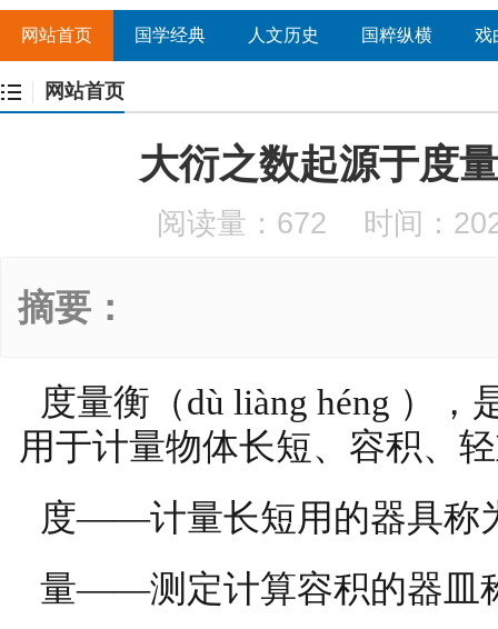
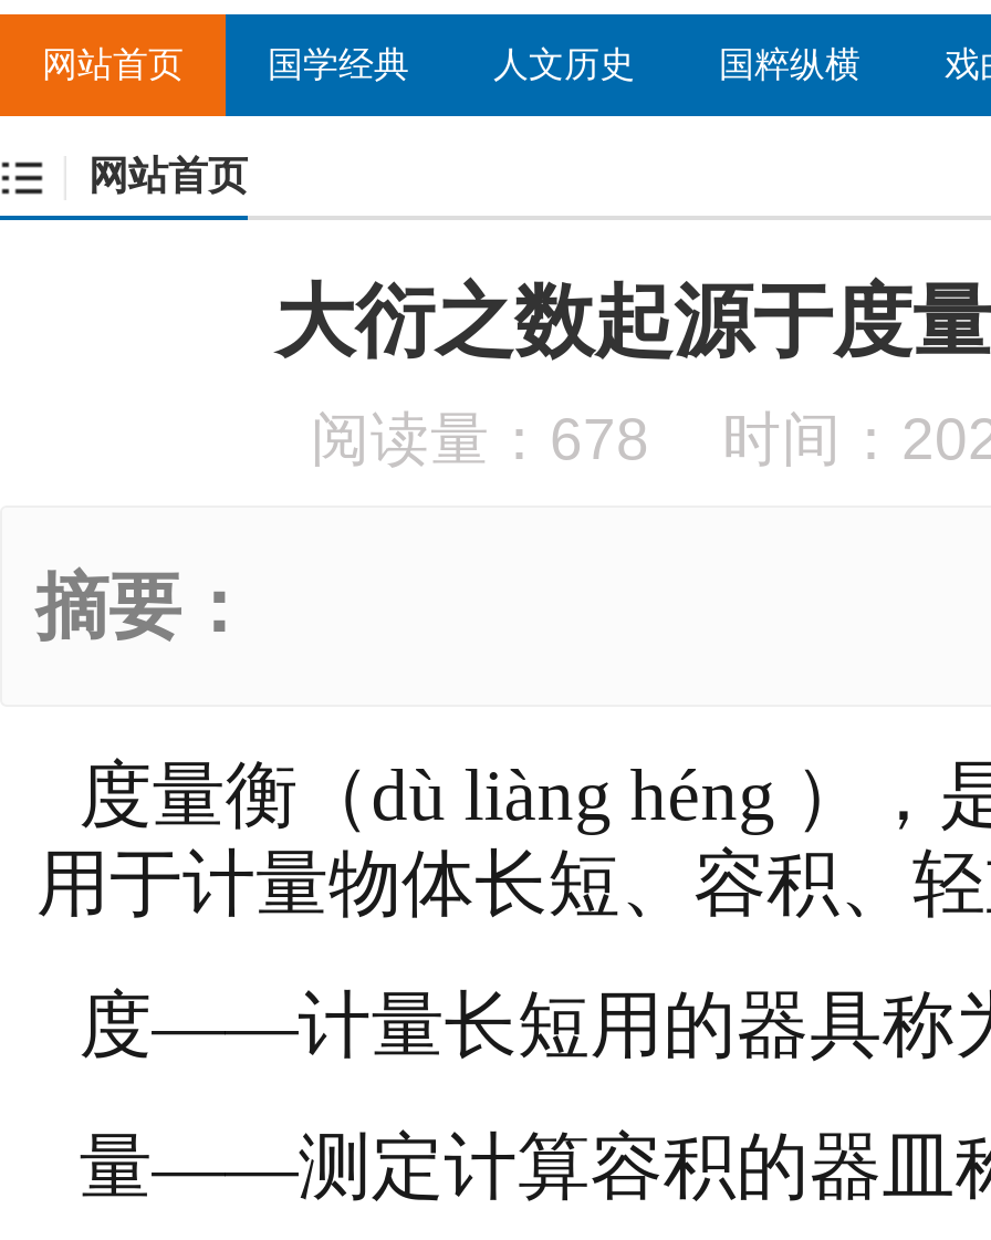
[156,207,326,240] 阅读量：672 -> [311,406,649,472] 阅读量：678

